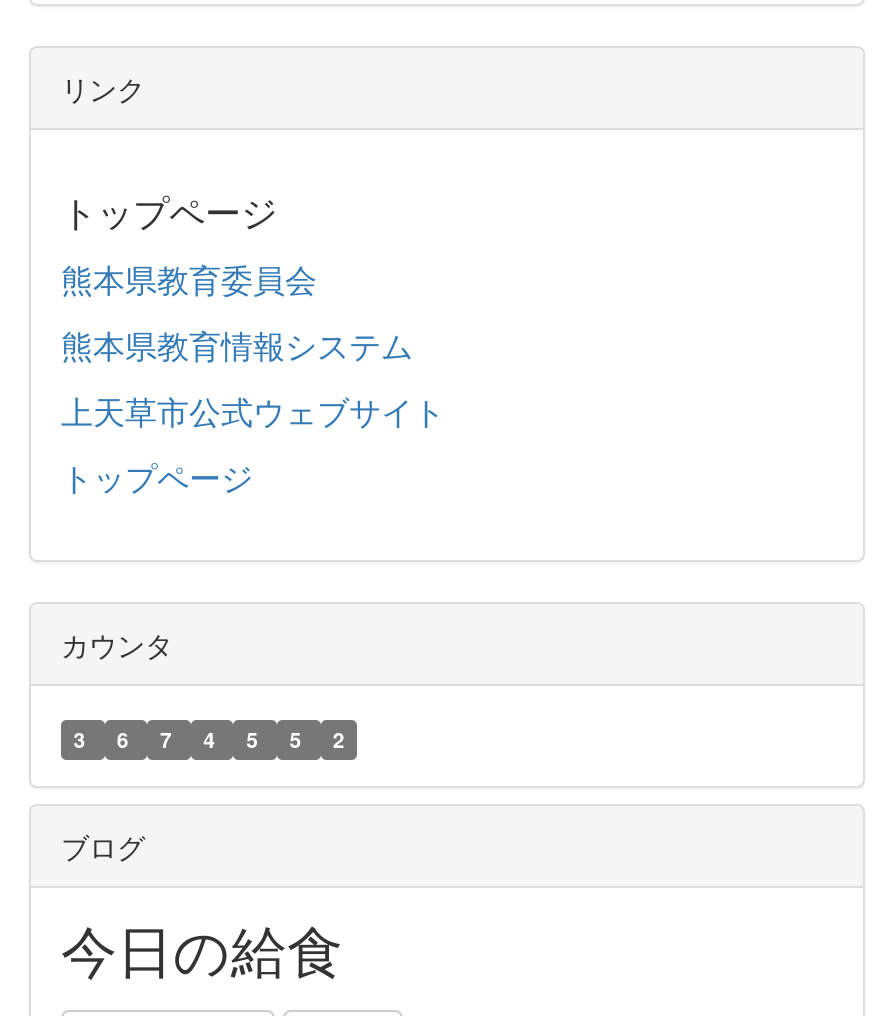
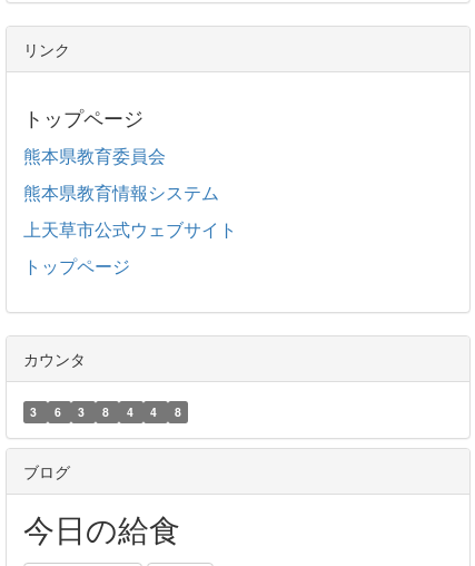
[160,723,178,753] 7 -> [78,403,112,420] 3 | 8
[246,723,345,753] 5 | 5 | 2 -> [151,403,181,420] 4 | 8

